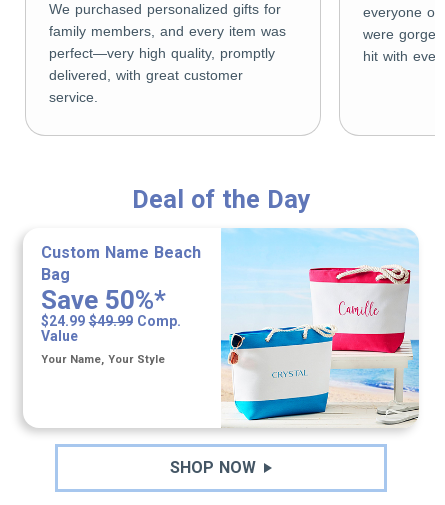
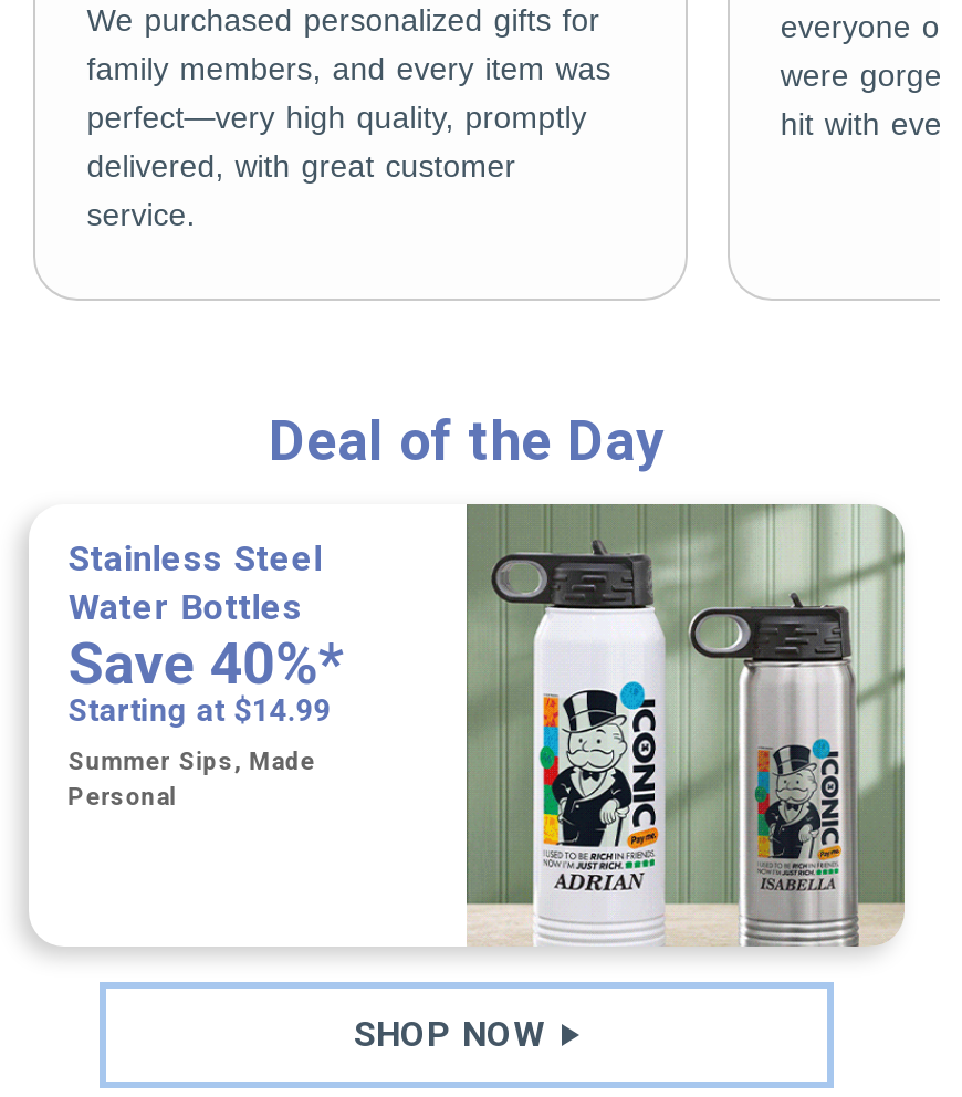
[220,228,420,428] [image] -> [464,502,907,949] [image]
[41,243,201,344] Custom Name Beach | Bag | Save 50%* | $24.99 $49.99 Comp. | Value -> [68,537,345,727] Stainless Steel | Water Bottles | Save 40%* | Starting at $14.99
[41,353,165,366] Your Name, Your Style -> [68,747,316,811] Summer Sips, Made | Personal

